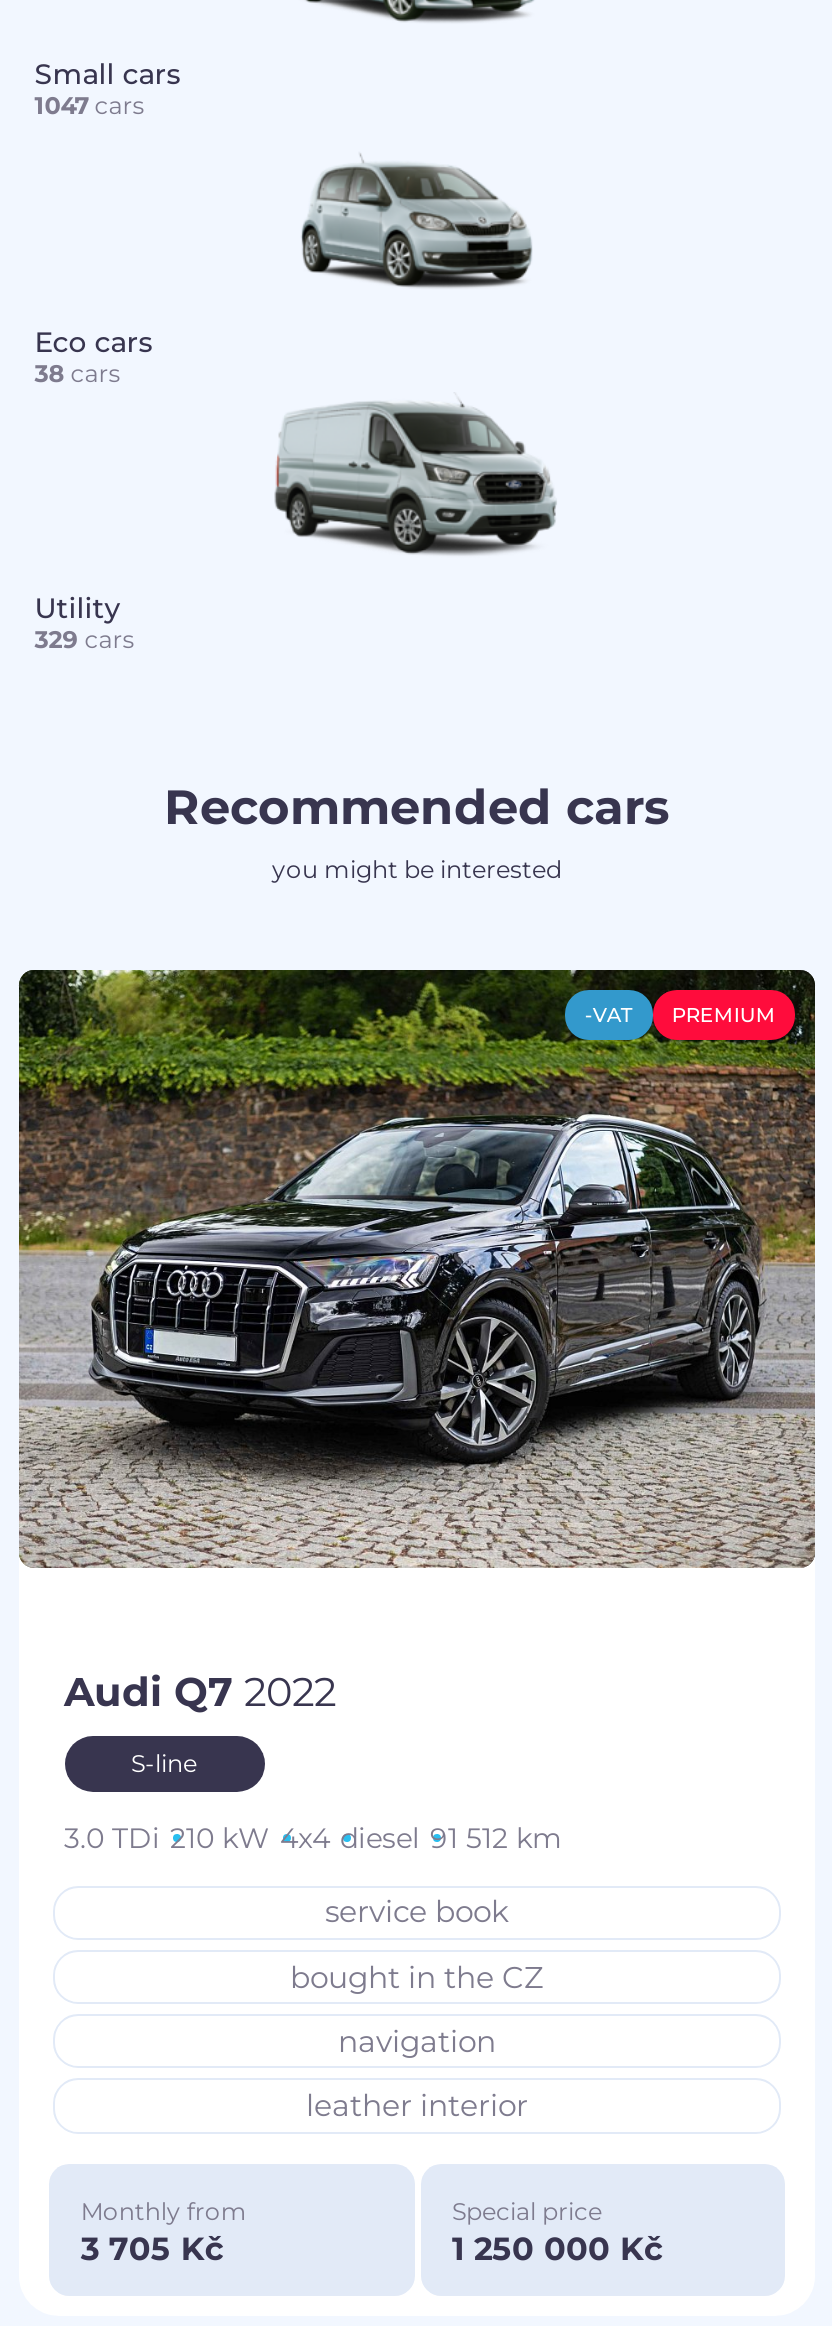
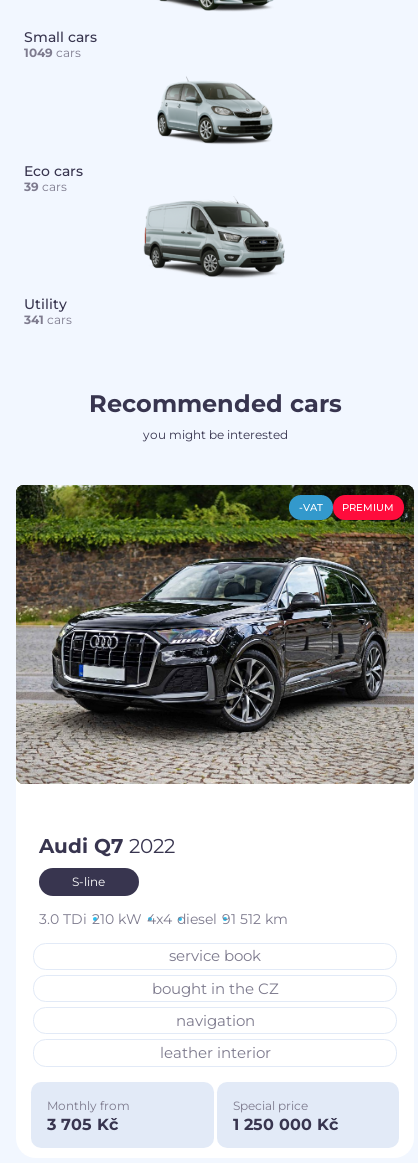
[34,91,144,121] 1047 cars -> [24,45,81,60] 1049 cars
[34,357,120,387] 38 cars -> [24,178,67,193] 39 cars
[34,624,134,654] 329 cars -> [24,312,72,327] 341 cars

